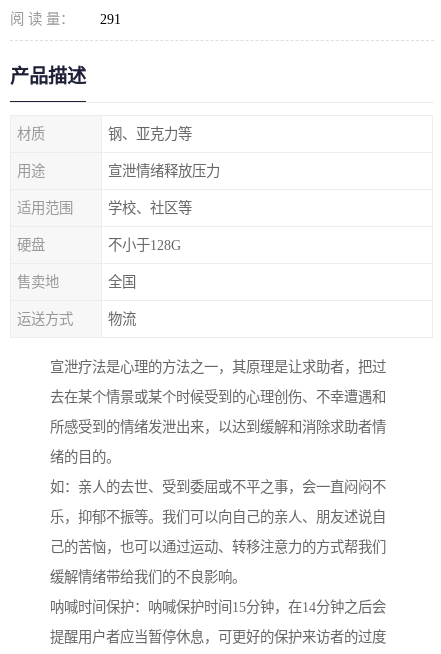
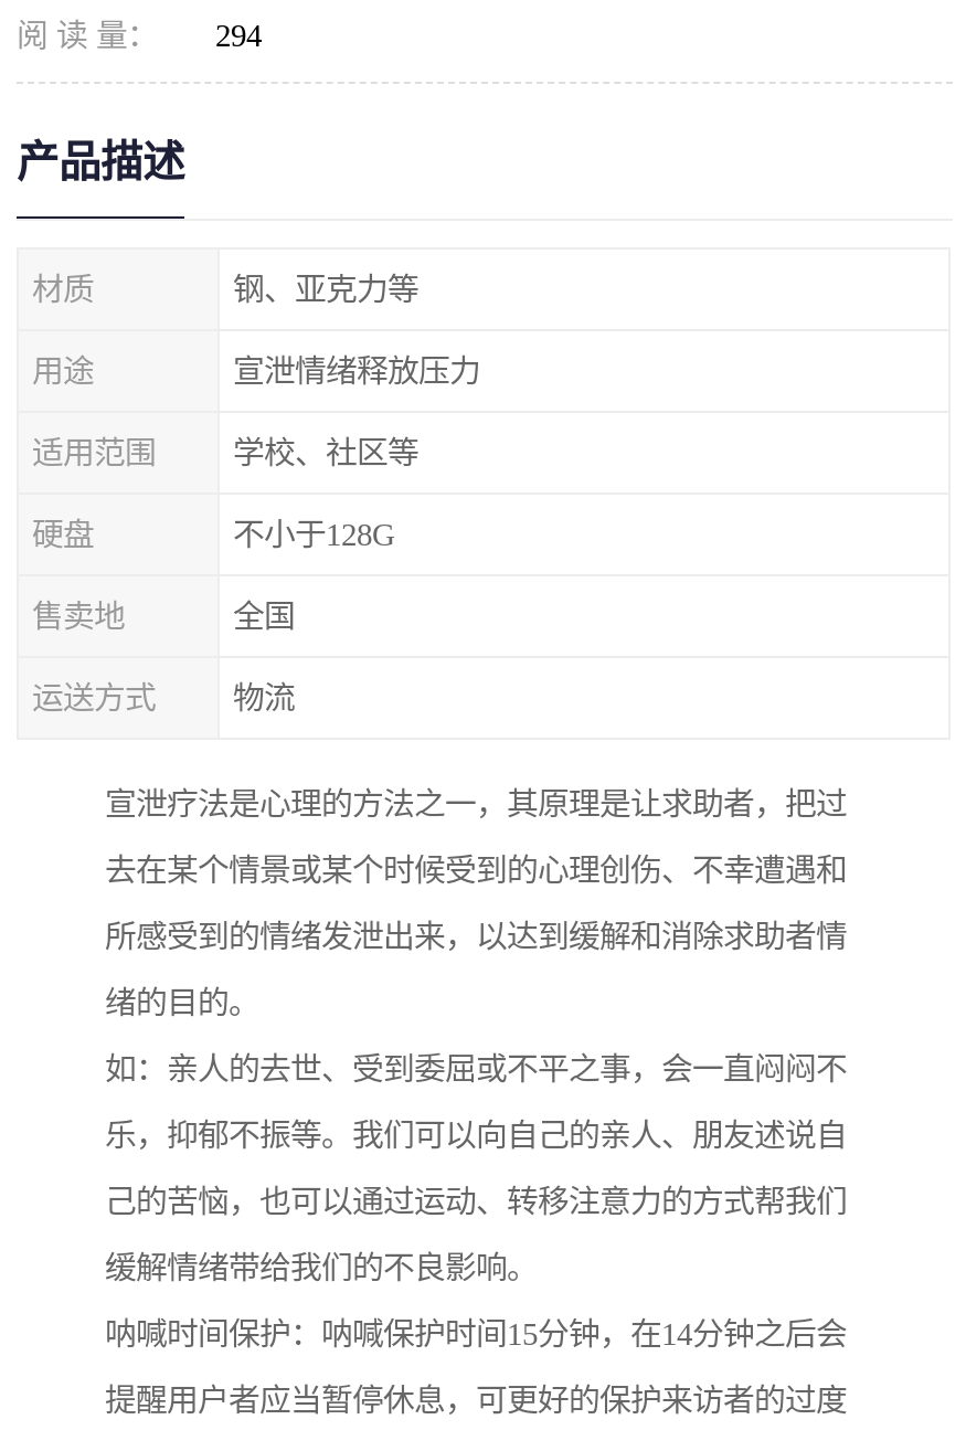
[10,11,121,27] 阅 读 量： 291 -> [17,18,262,53] 阅 读 量： 294

